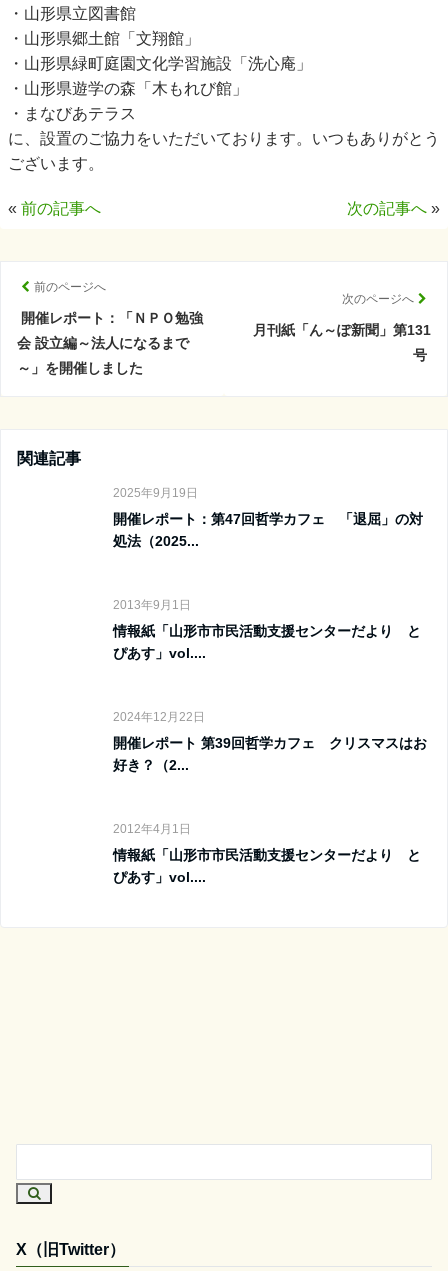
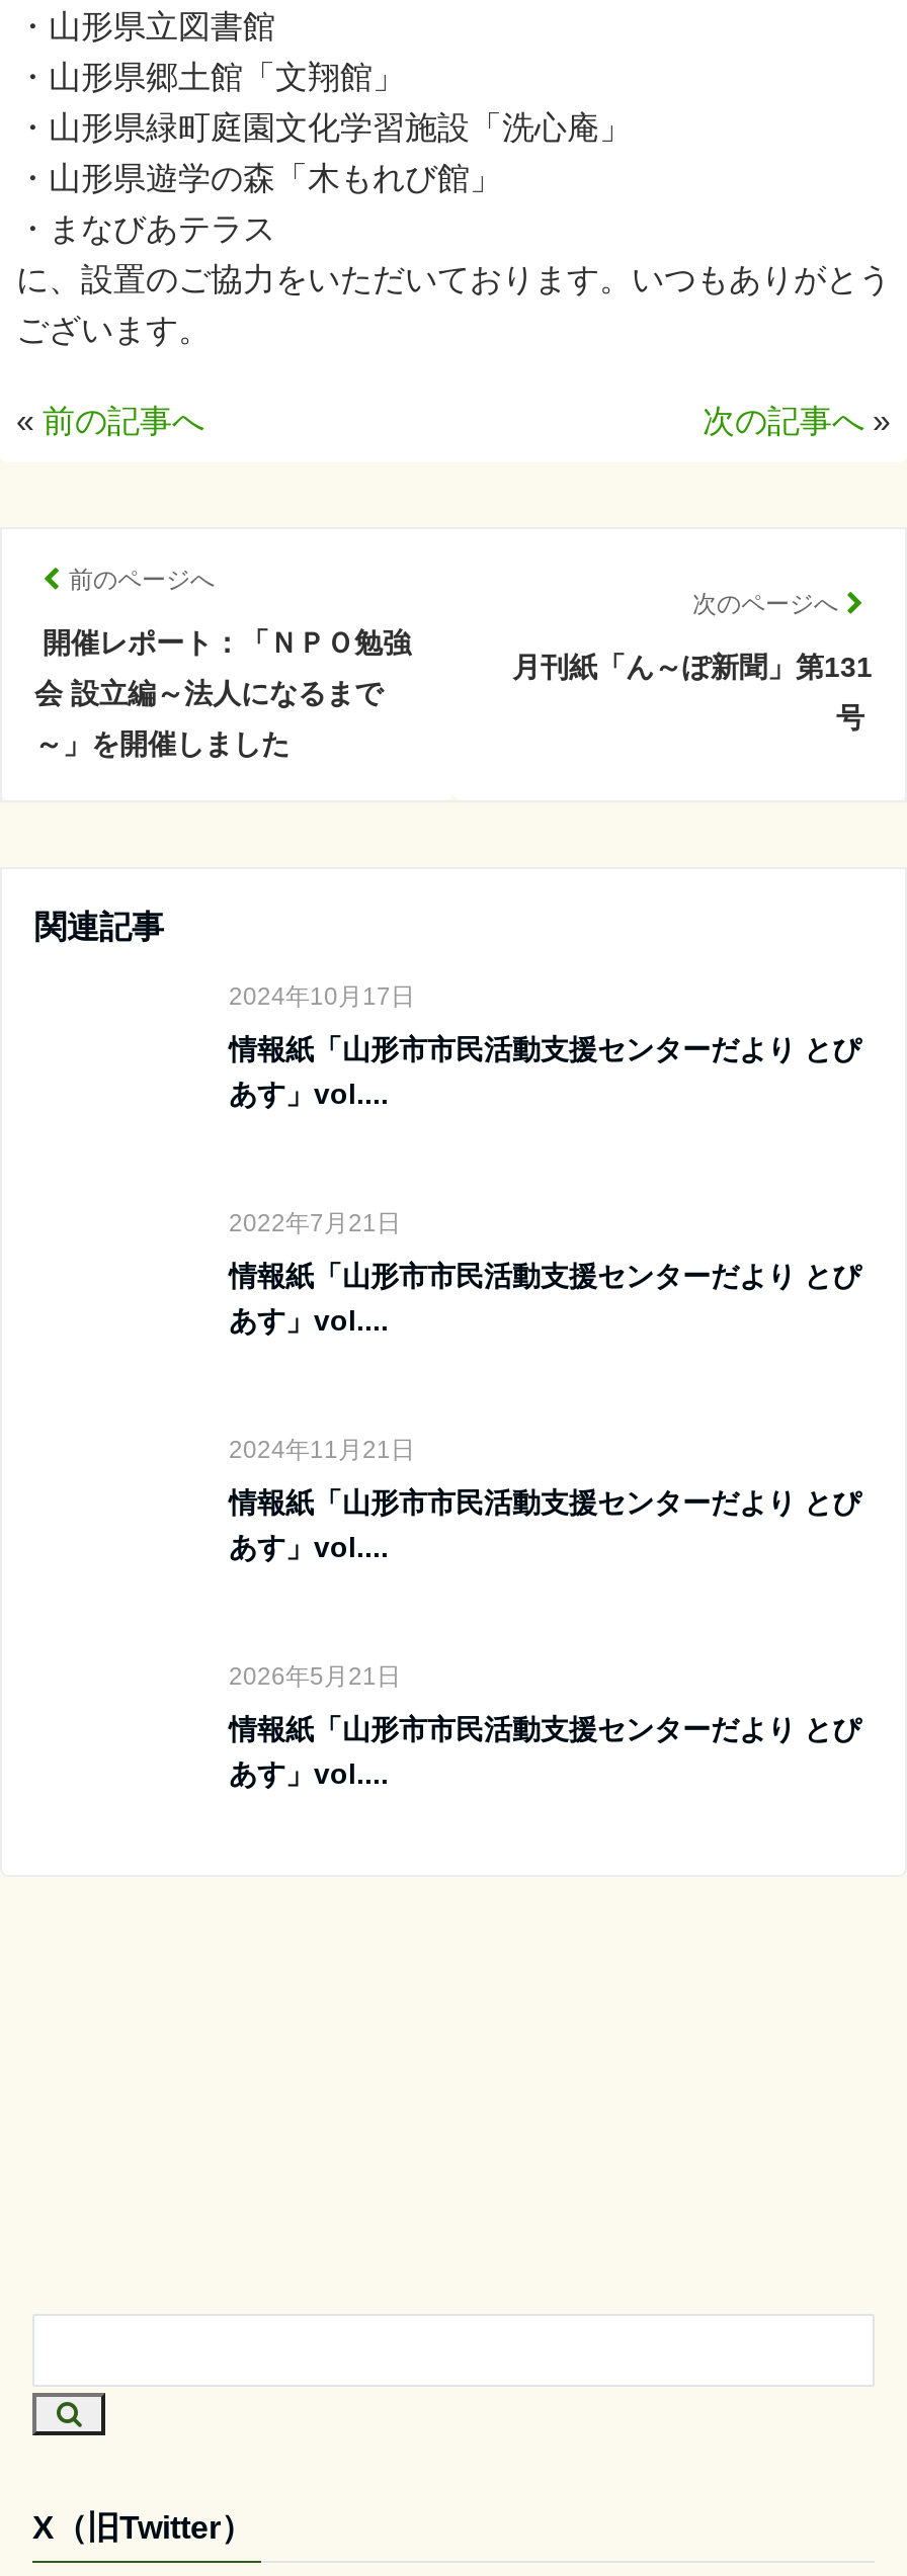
[113,486,198,500] 2025年9月19日 -> [229,982,415,1011] 2024年10月17日
[113,511,423,549] 開催レポート：第47回哲学カフェ 「退屈」の対 | 処法（2025... -> [229,1033,860,1110] 情報紙「山形市市民活動支援センターだより とぴ | あす」vol....
[113,598,191,612] 2013年9月1日 -> [229,1209,401,1237] 2022年7月21日
[113,710,205,724] 2024年12月22日 -> [229,1436,415,1464] 2024年11月21日
[113,735,427,773] 開催レポート 第39回哲学カフェ クリスマスはお | 好き？（2... -> [229,1486,860,1563] 情報紙「山形市市民活動支援センターだより とぴ | あす」vol....
[113,822,191,836] 2012年4月1日 -> [229,1662,401,1691] 2026年5月21日

